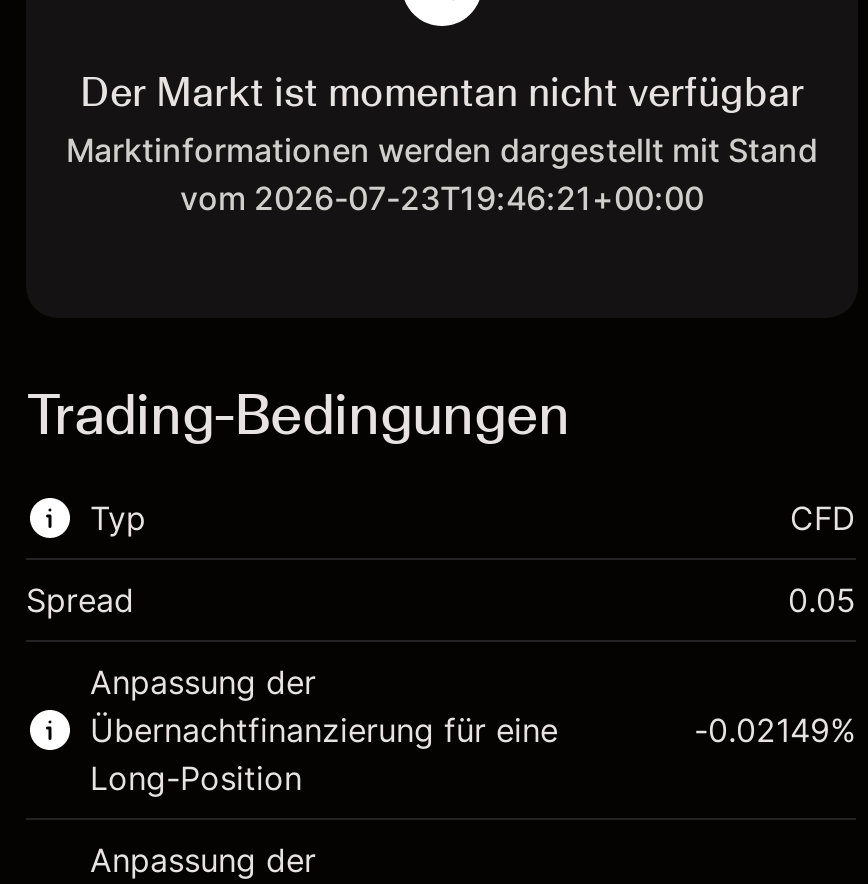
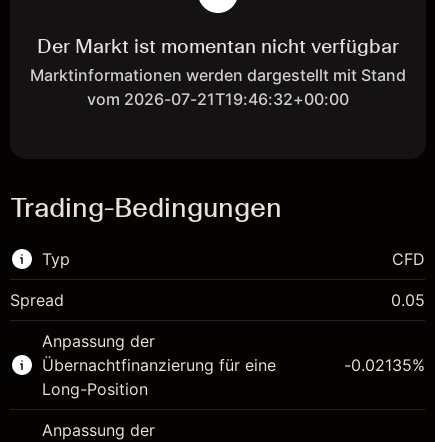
[180,178,704,218] vom 2026-07-23T19:46:21+00:00 -> [87,89,349,109] vom 2026-07-21T19:46:32+00:00
[694,710,856,750] -0.02149% -> [344,355,425,375] -0.02135%

